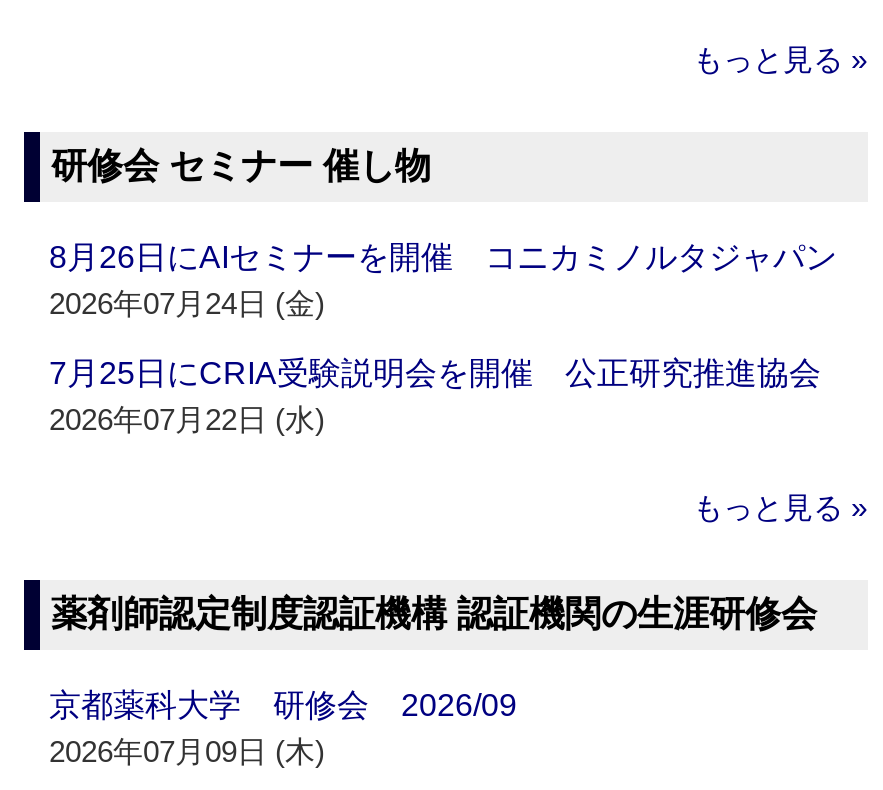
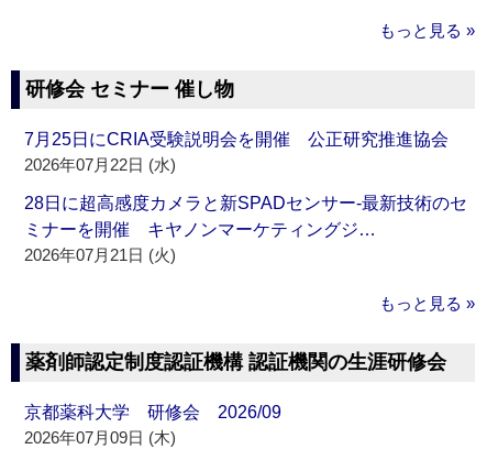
[49,241,837,321] 8月26日にAIセミナーを開催 コニカミノルタジャパン | 2026年07月24日 (金) -> none
moved [49,357,821,437] -> [25,130,449,174]: 7月25日にCRIA受験説明会を開催 公正研究推進協会 | 2026年07月22日 (水)
none -> [25,194,468,265] 28日に超高感度カメラと新SPADセンサー‐最新技術のセ | ミナーを開催 キヤノンマーケティングジ… | 2026年07月21日 (火)

